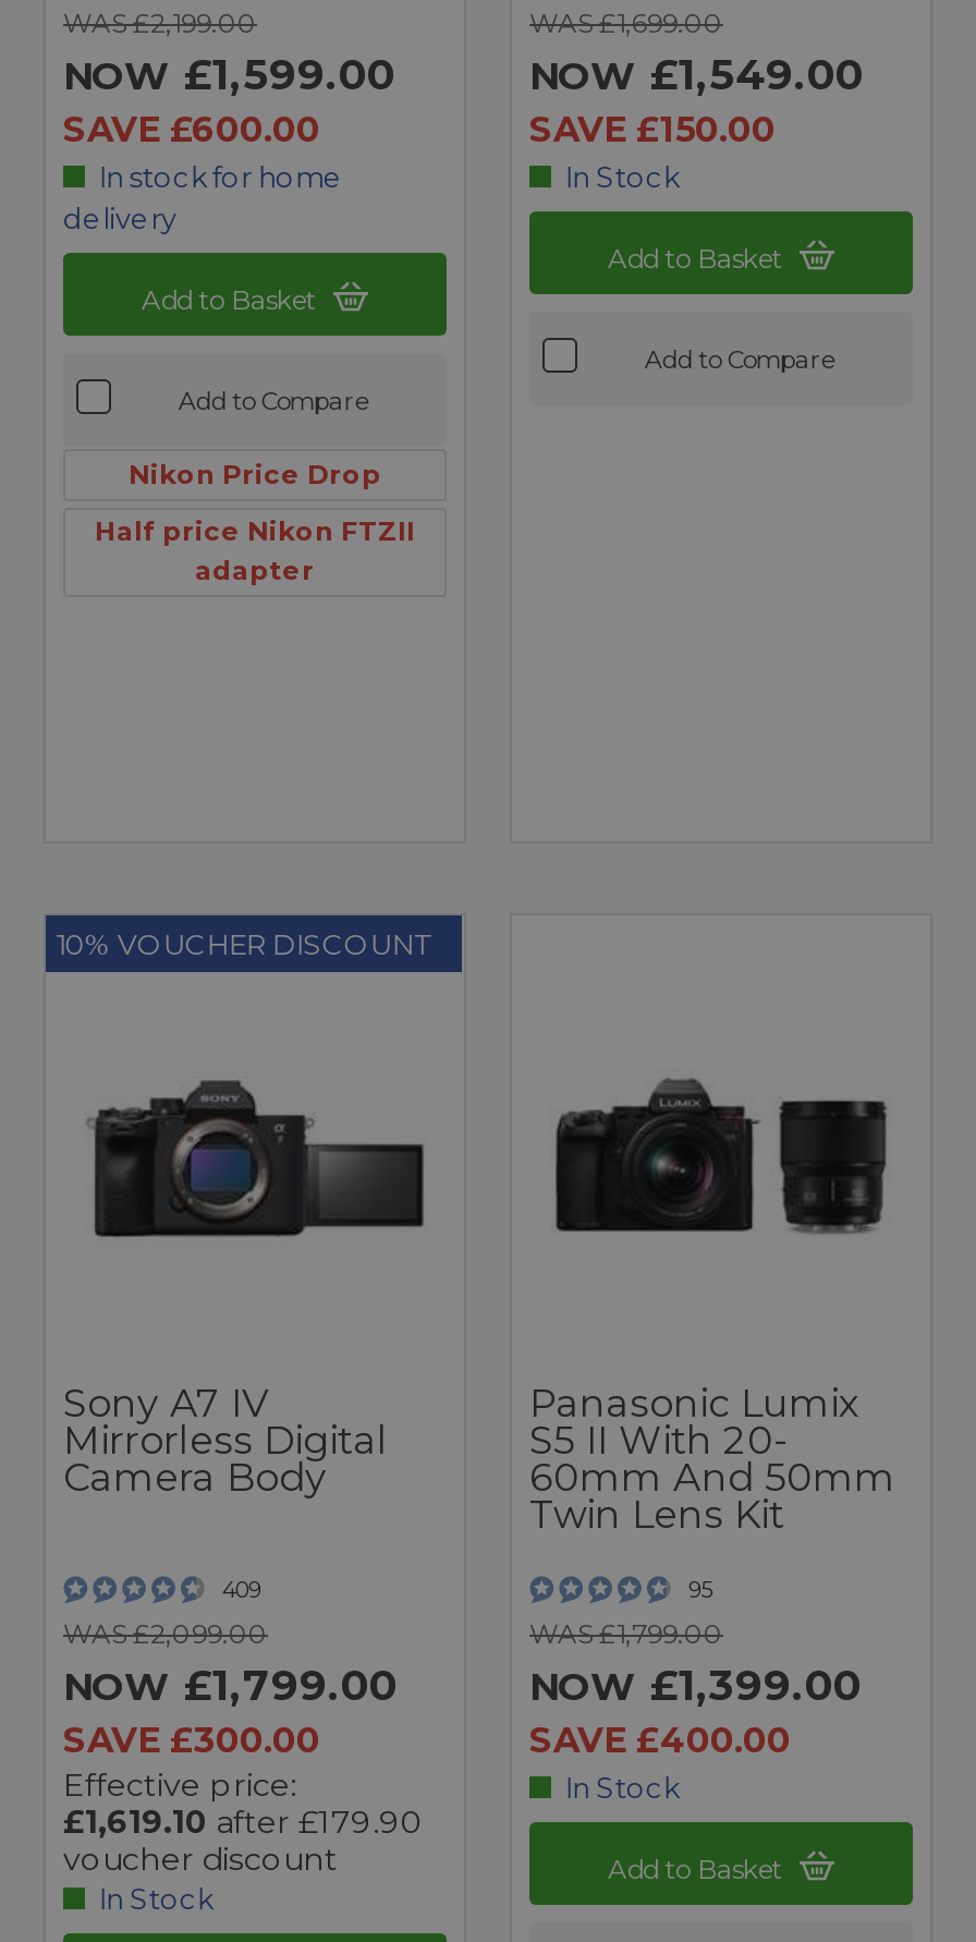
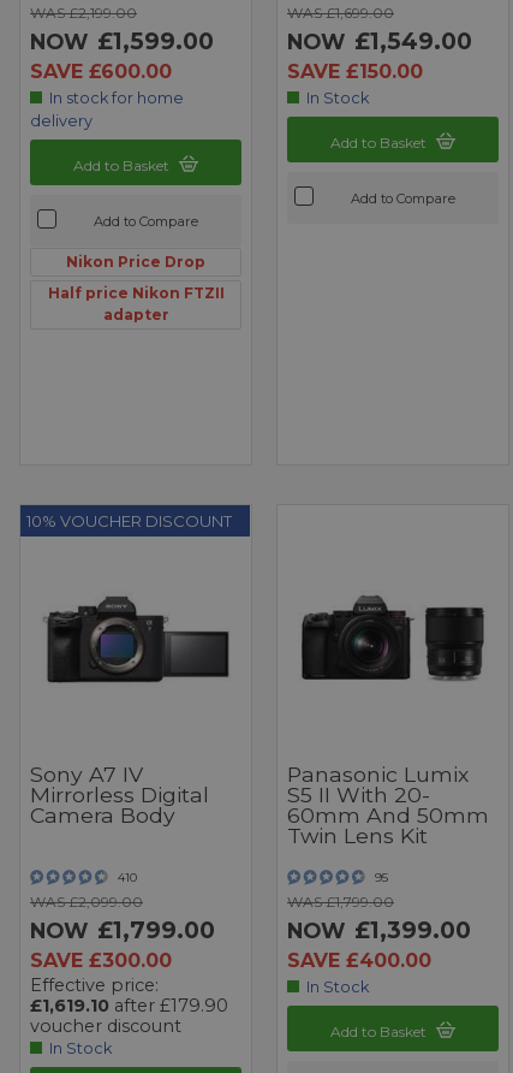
[222,1575,261,1604] 409 -> [118,869,137,885] 410

